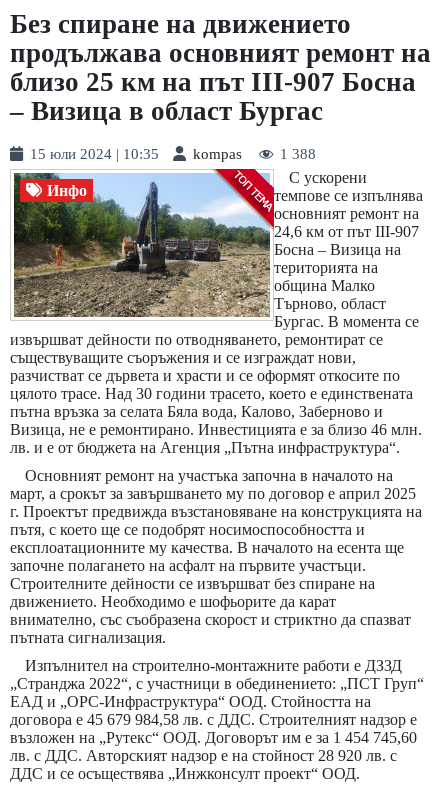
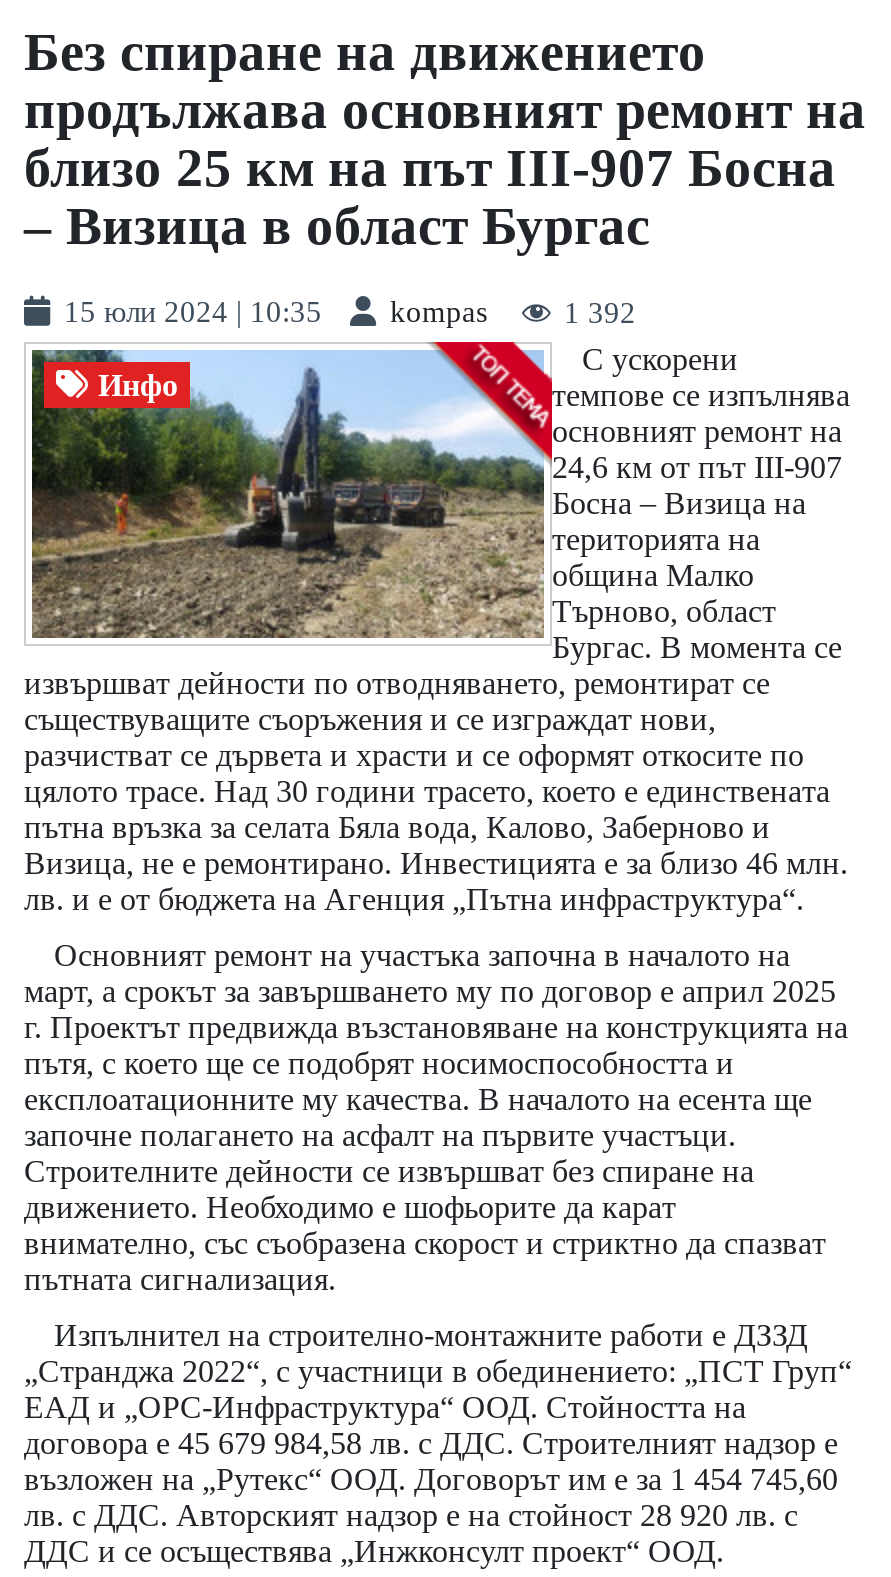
[280,146,316,162] 1 388 -> [564,297,636,329] 1 392

